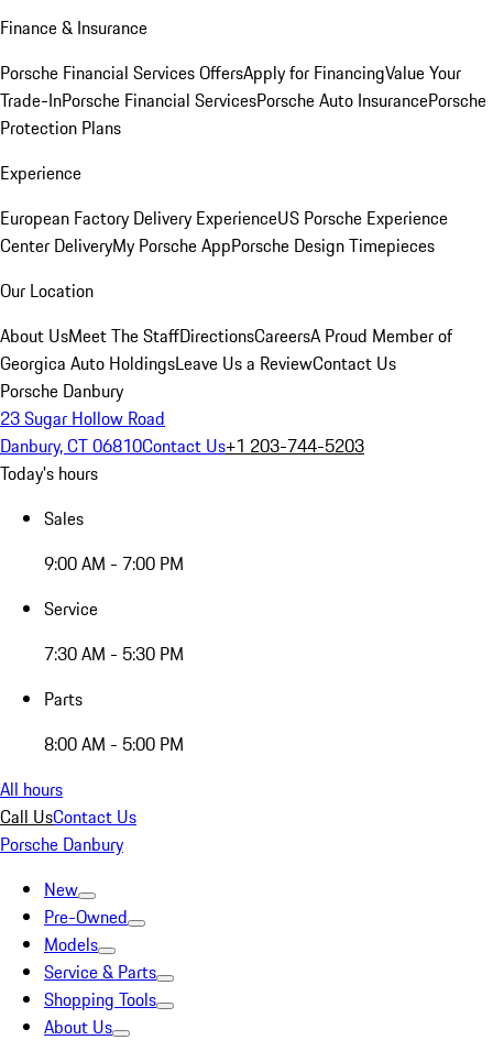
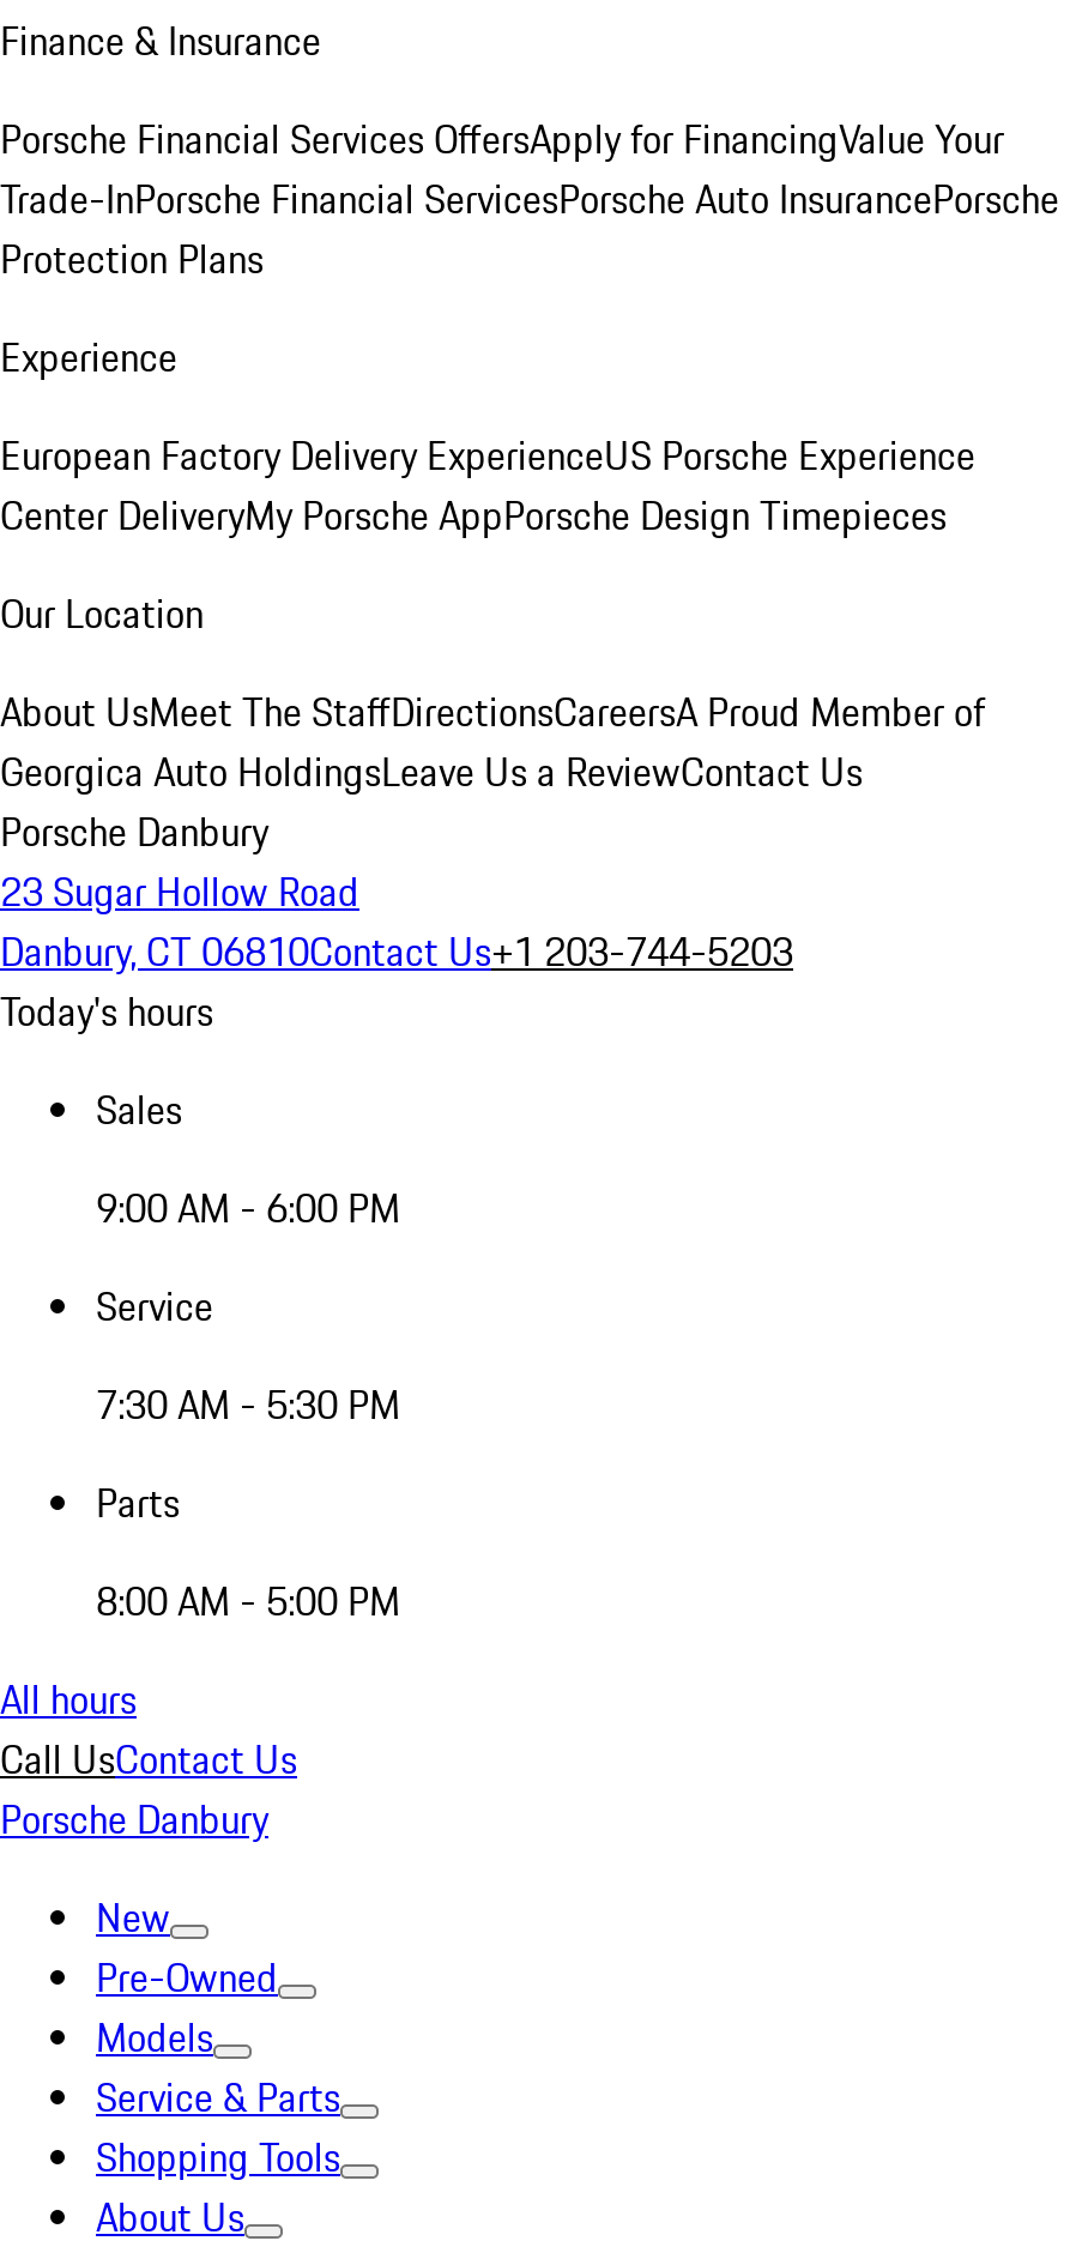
[44,550,184,577] 9:00 AM - 7:00 PM -> [96,1179,400,1237] 9:00 AM - 6:00 PM

